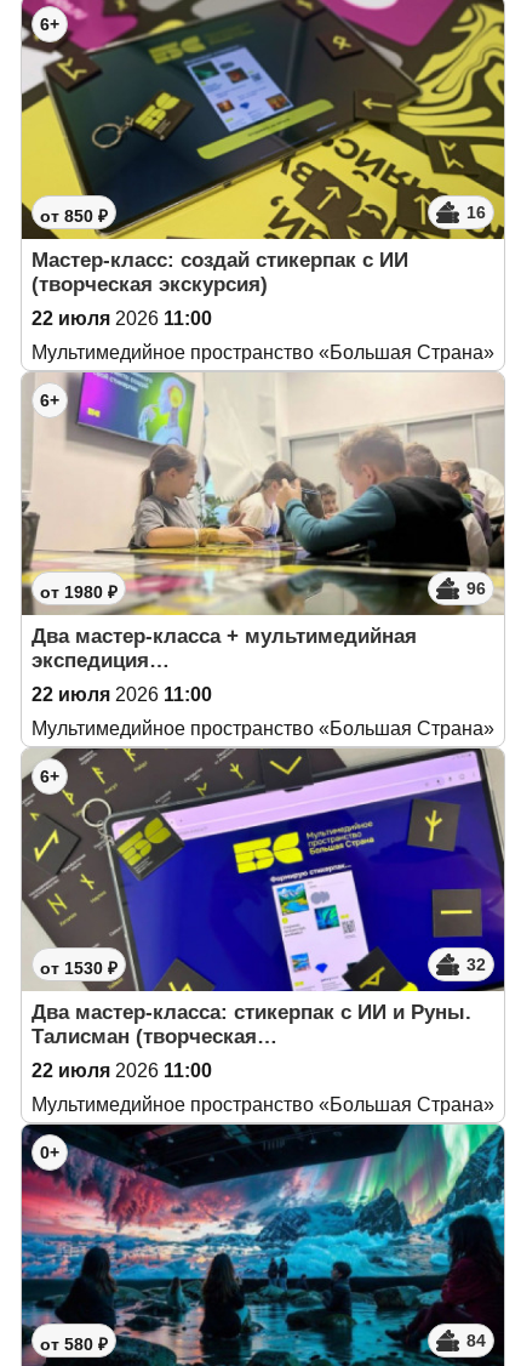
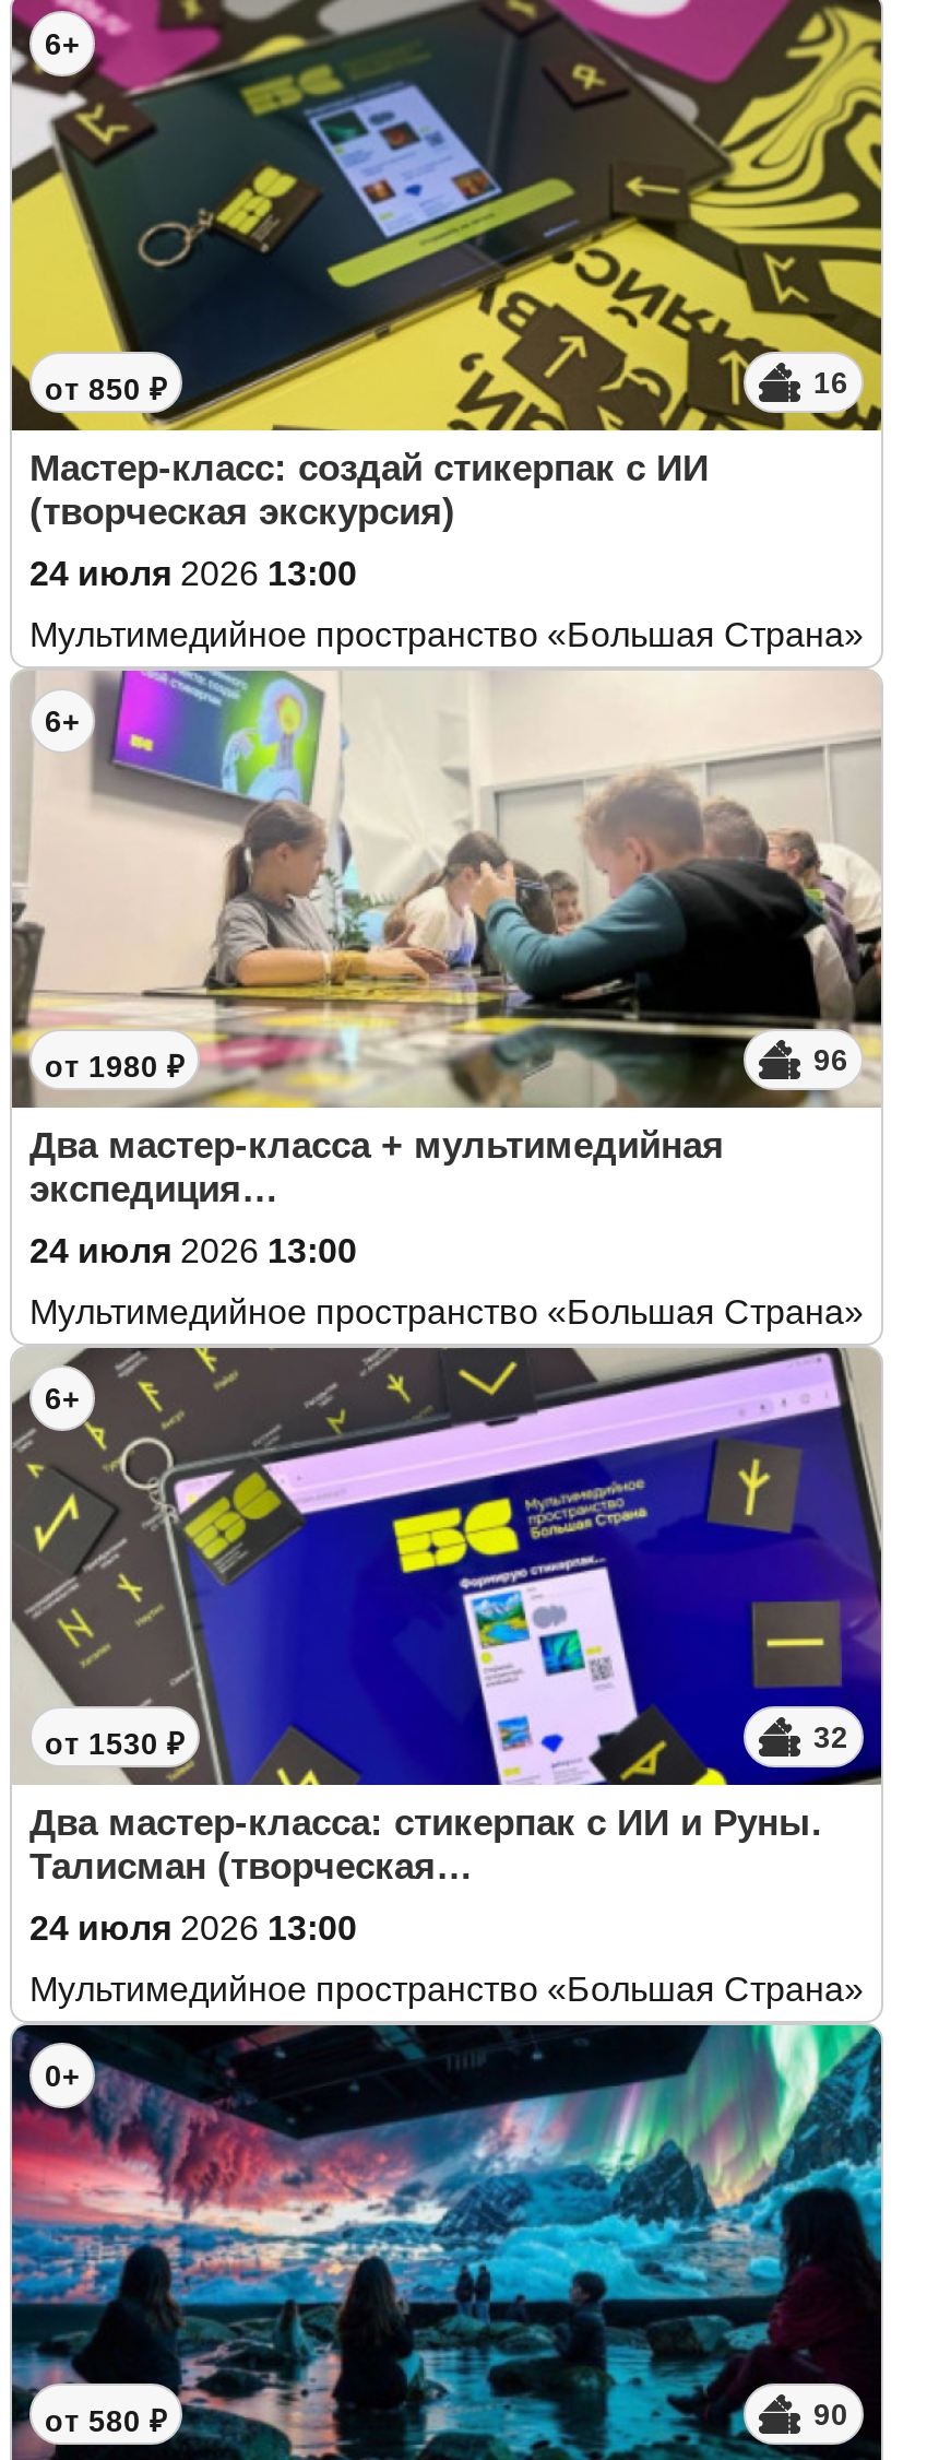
[32,308,212,329] 22 июля 2026 11:00 -> [29,555,357,592] 24 июля 2026 13:00
[32,684,212,705] 22 июля 2026 11:00 -> [29,1232,357,1269] 24 июля 2026 13:00
[32,1060,212,1081] 22 июля 2026 11:00 -> [29,1909,357,1947] 24 июля 2026 13:00
[466,1332,486,1350] 84 -> [813,2399,848,2432] 90

